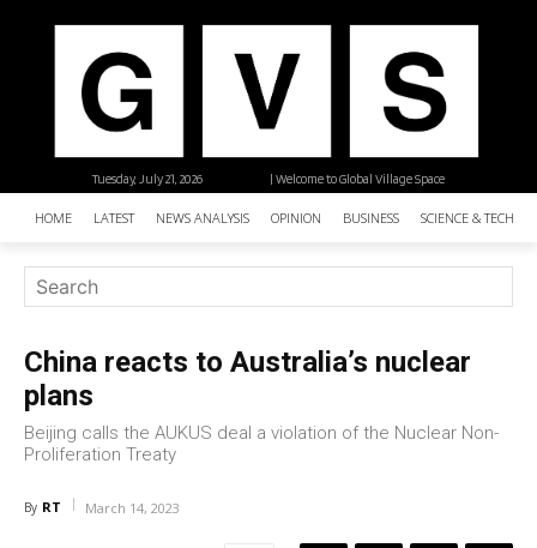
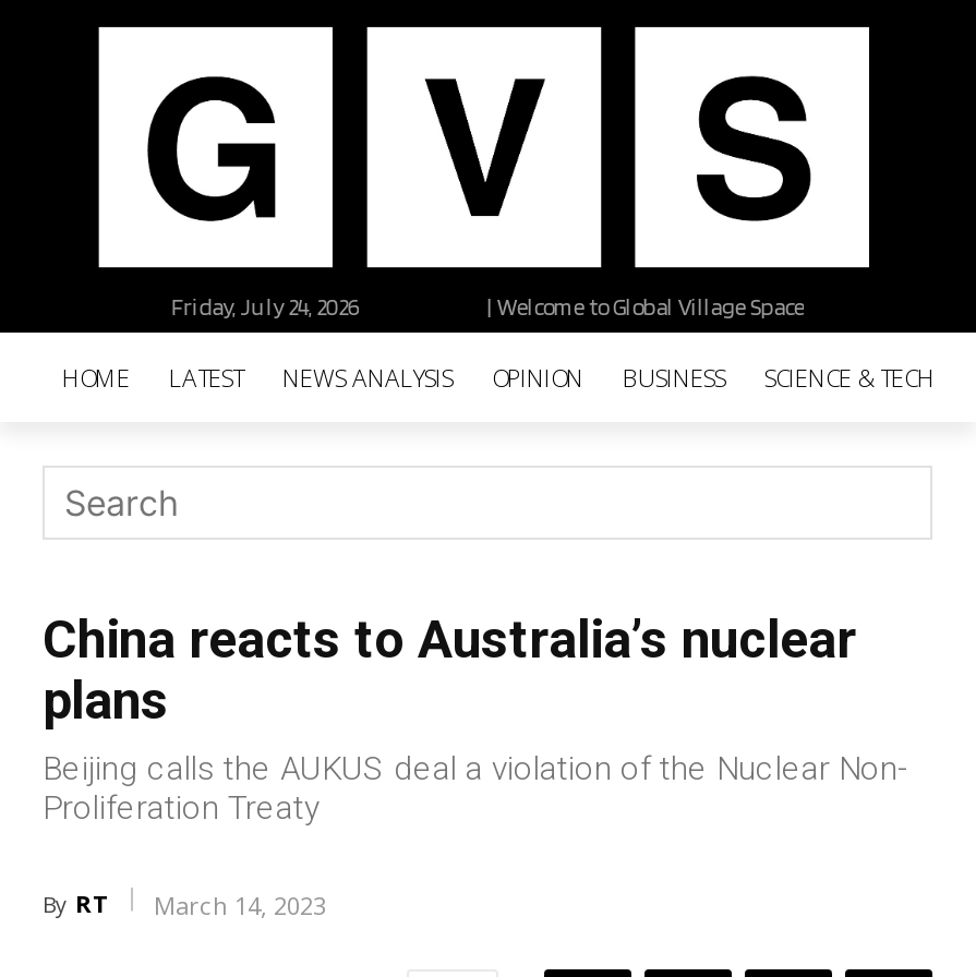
[92,171,202,187] Tuesday, July 21, 2026 -> [171,292,358,322] Friday, July 24, 2026

